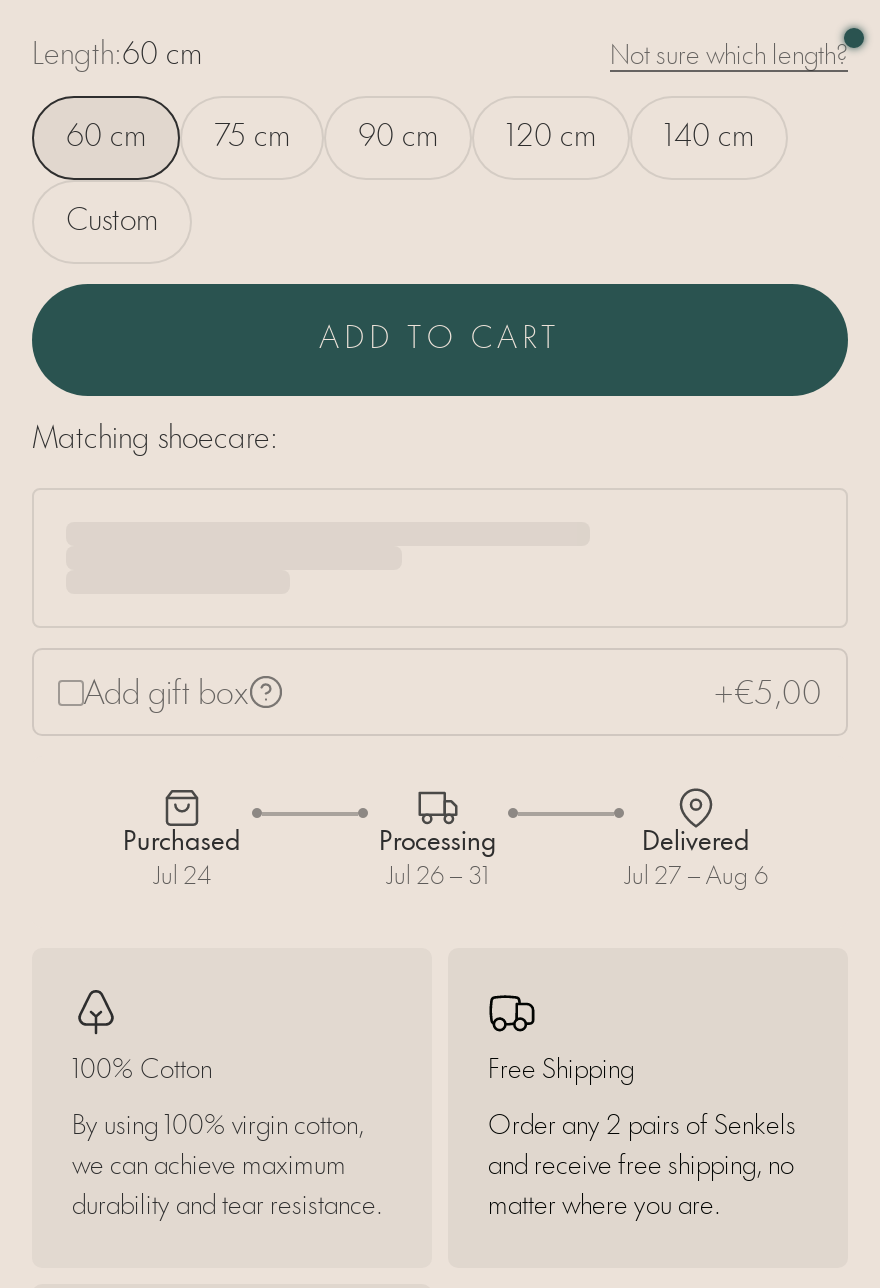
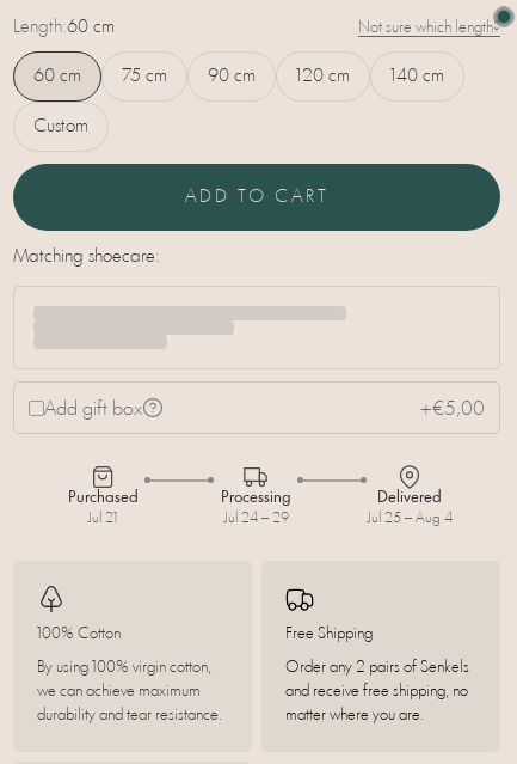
[153,865,211,891] Jul 24 -> [87,511,118,526] Jul 21
[386,865,490,891] Jul 26 – 31 -> [223,511,288,526] Jul 24 – 29
[624,865,768,891] Jul 27 – Aug 6 -> [367,511,453,526] Jul 25 – Aug 4

